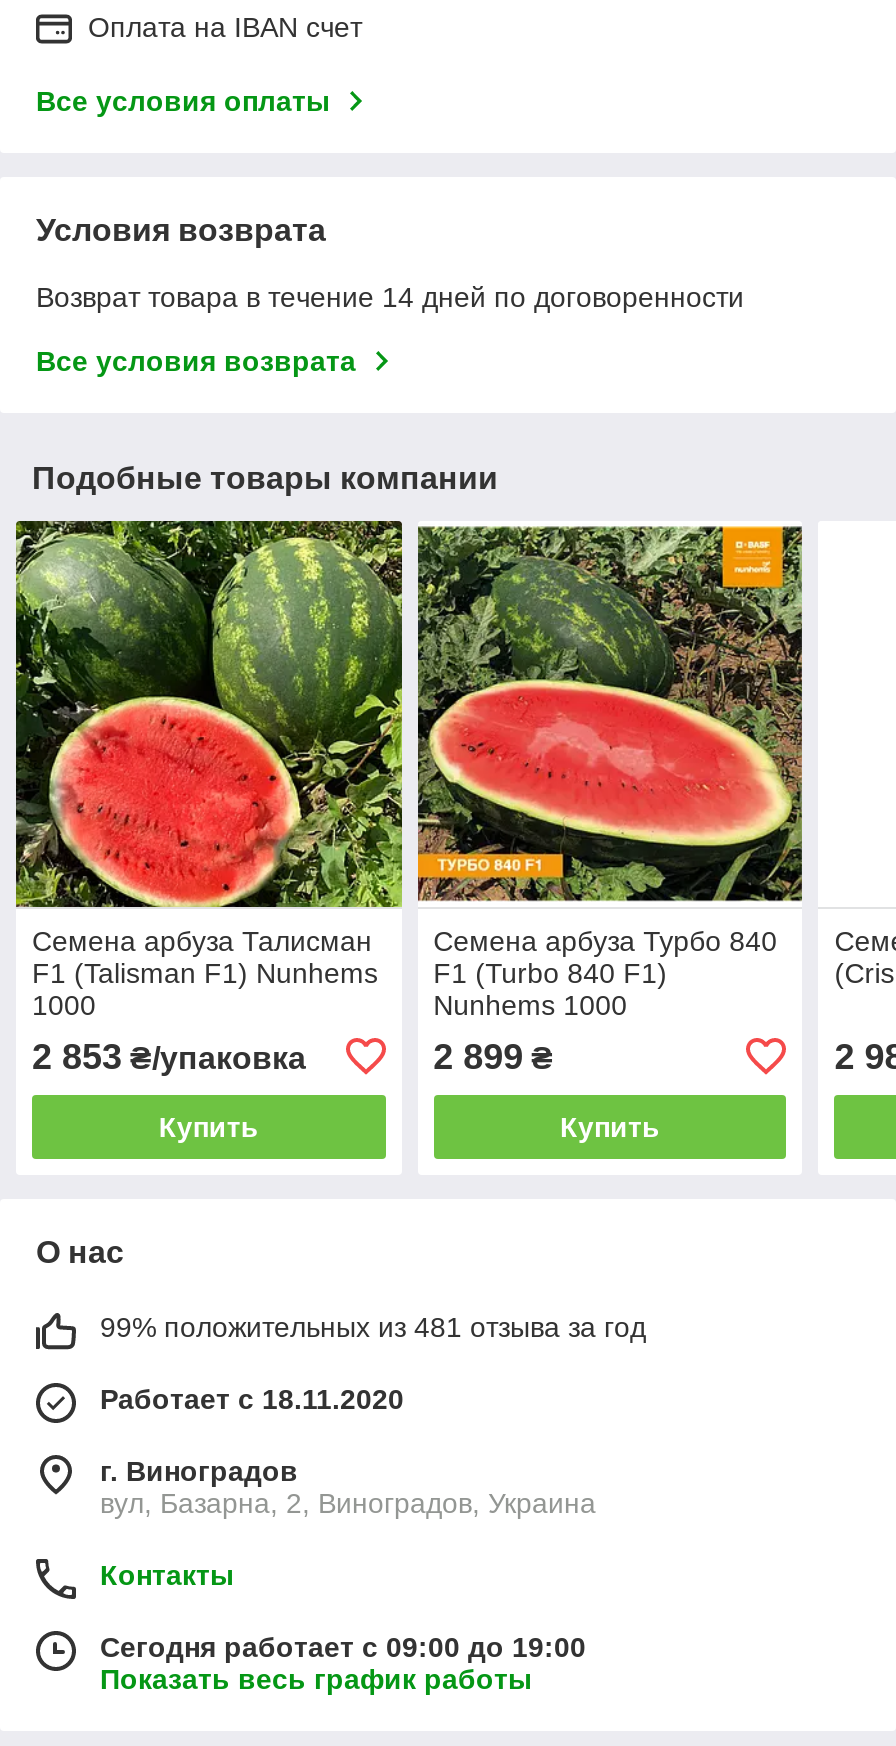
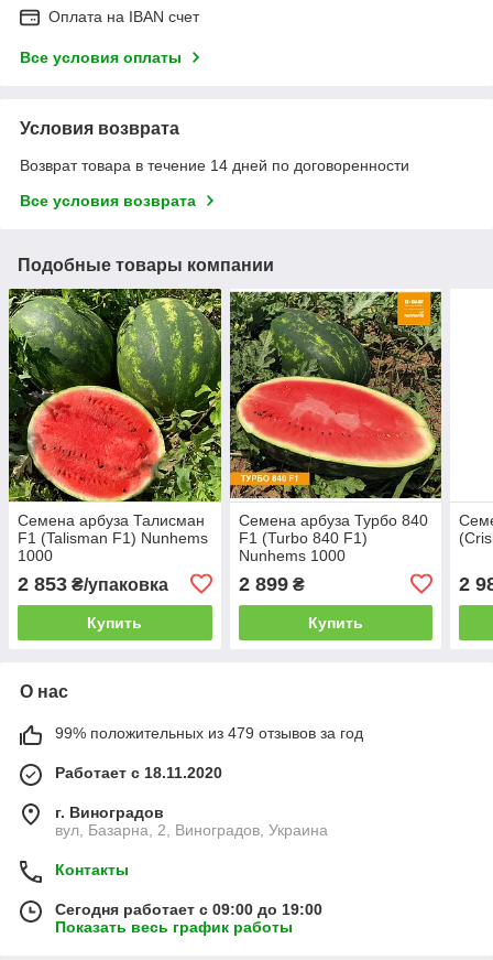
[100,1311,646,1343] 99% положительных из 481 отзыва за год -> [55,724,363,742] 99% положительных из 479 отзывов за год

